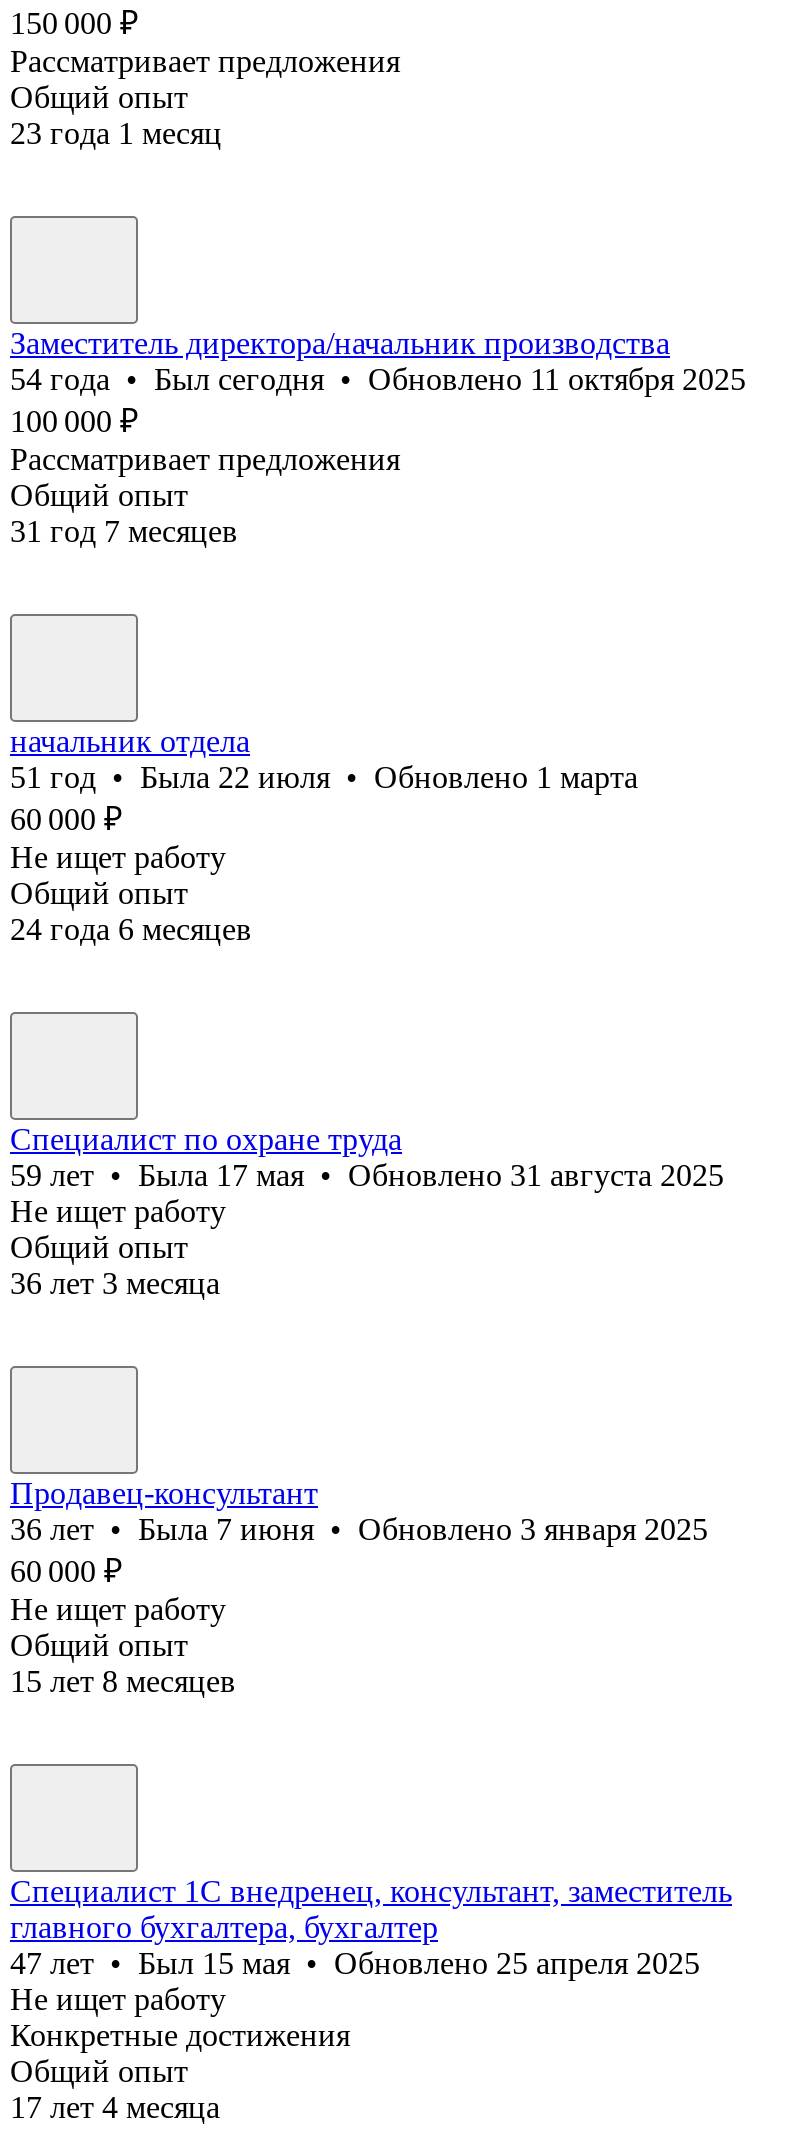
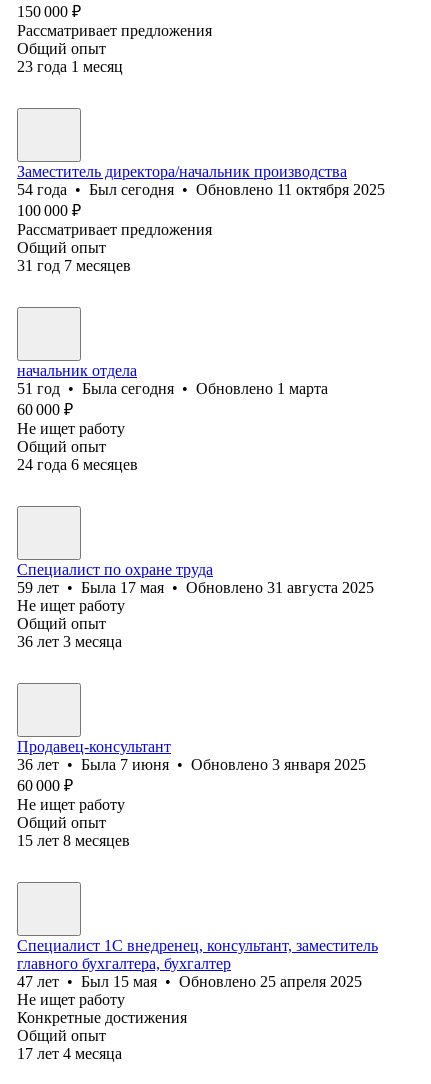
[10,760,638,794] 51 год • Была 22 июля • Обновлено 1 марта -> [17,380,328,397] 51 год • Была сегодня • Обновлено 1 марта

